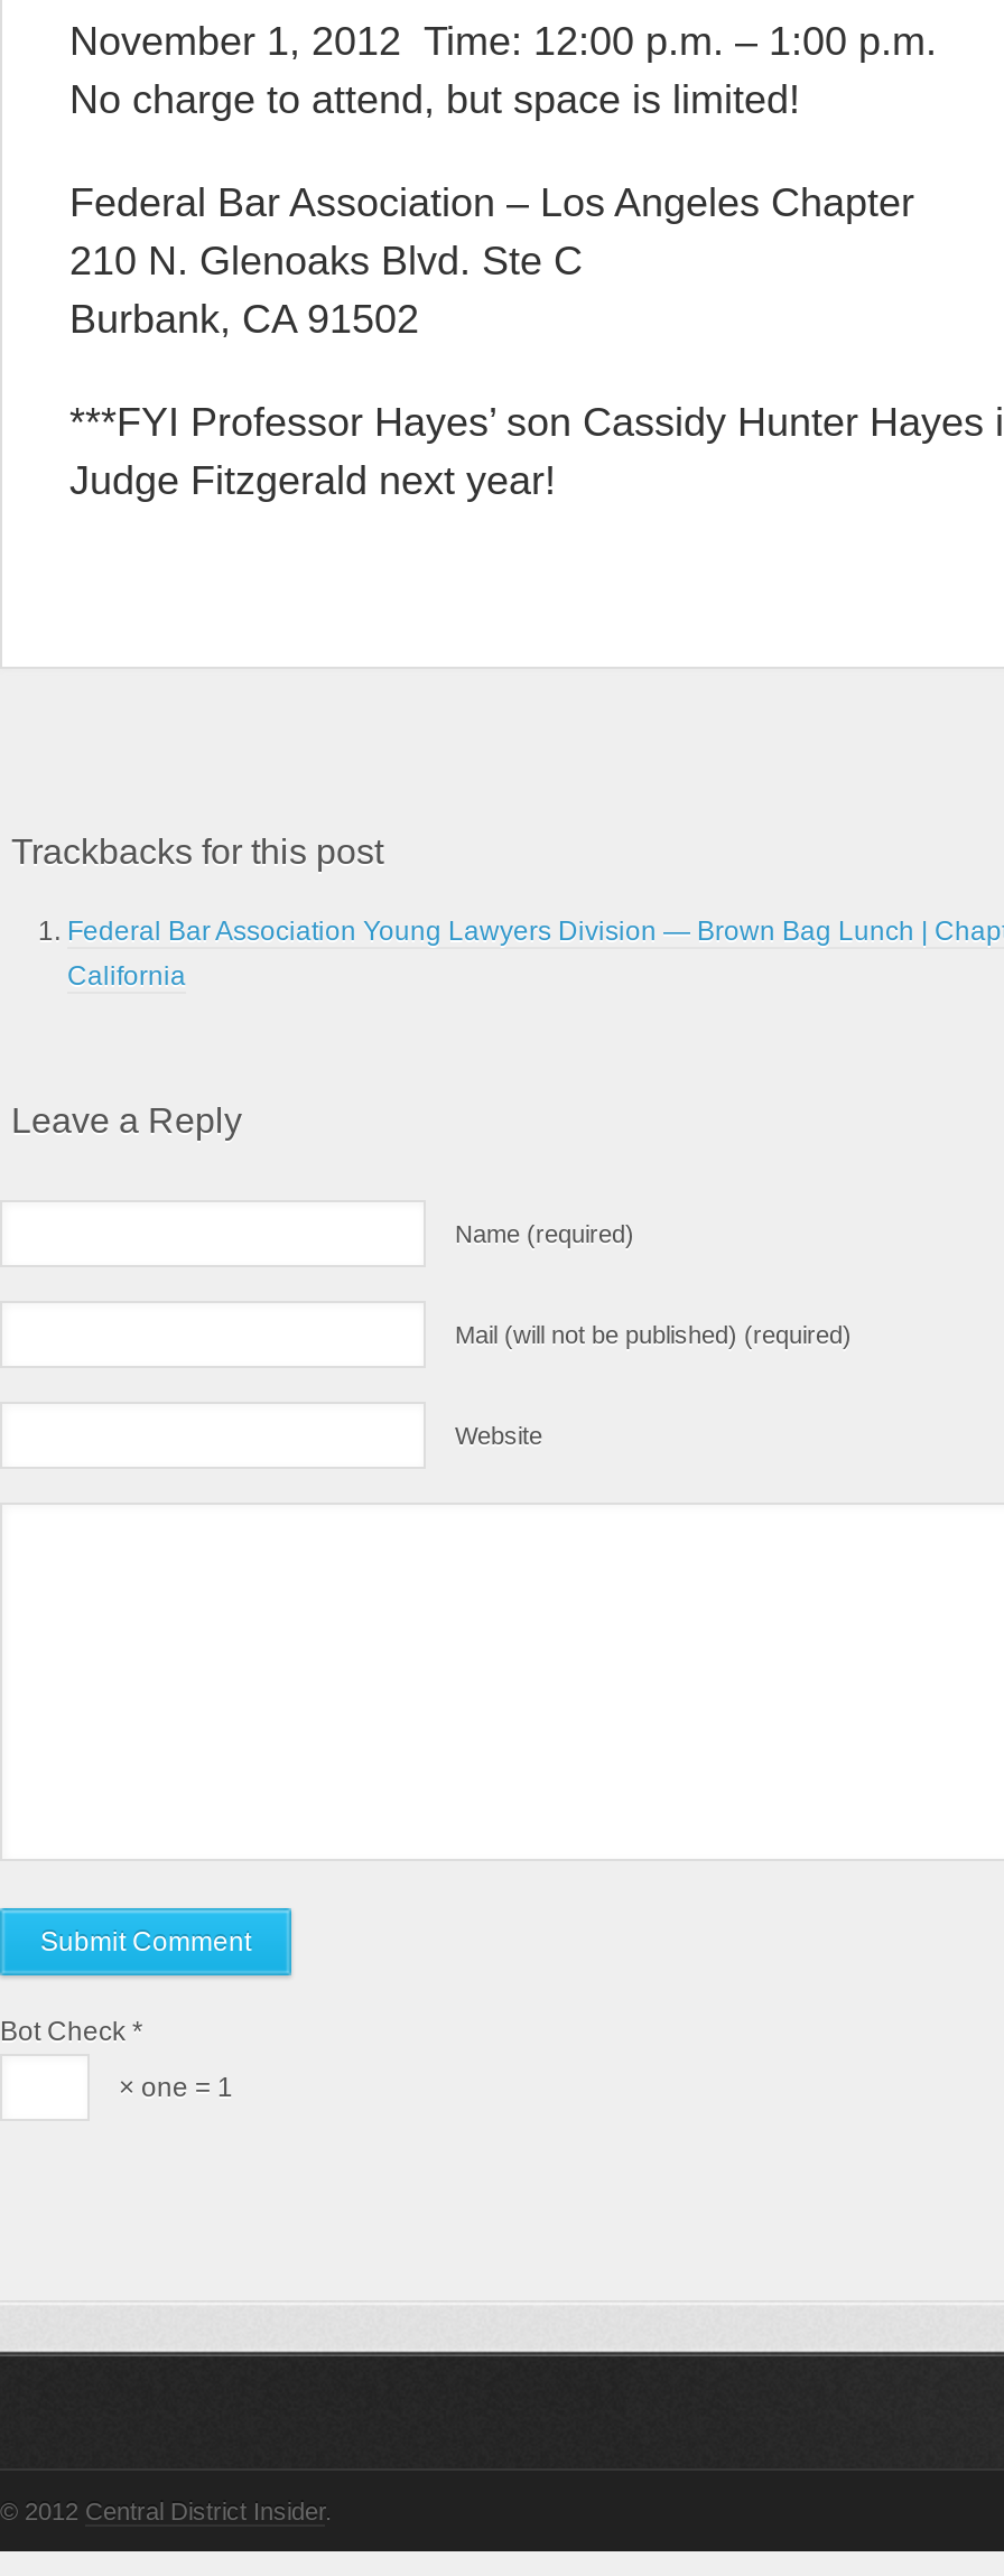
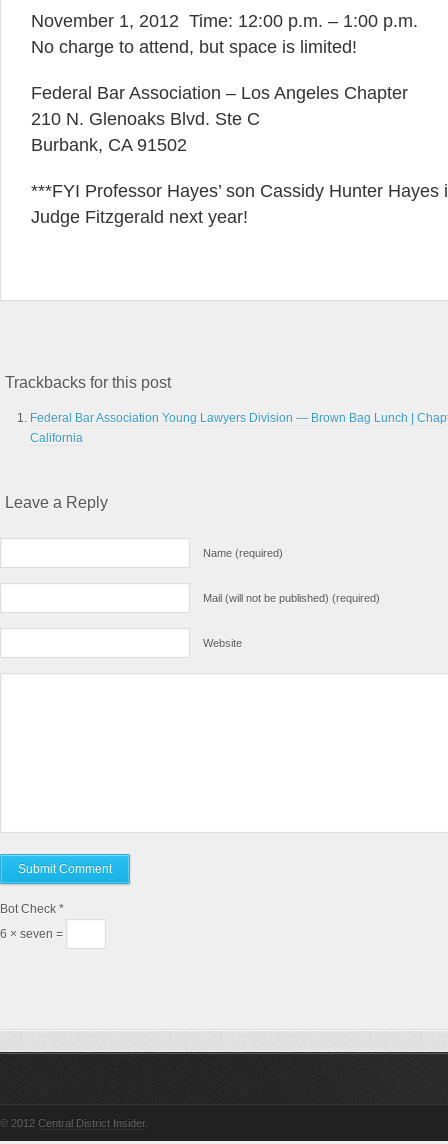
[112,2072,233,2103] × one = 1 -> [0,927,66,941] 6 × seven =

